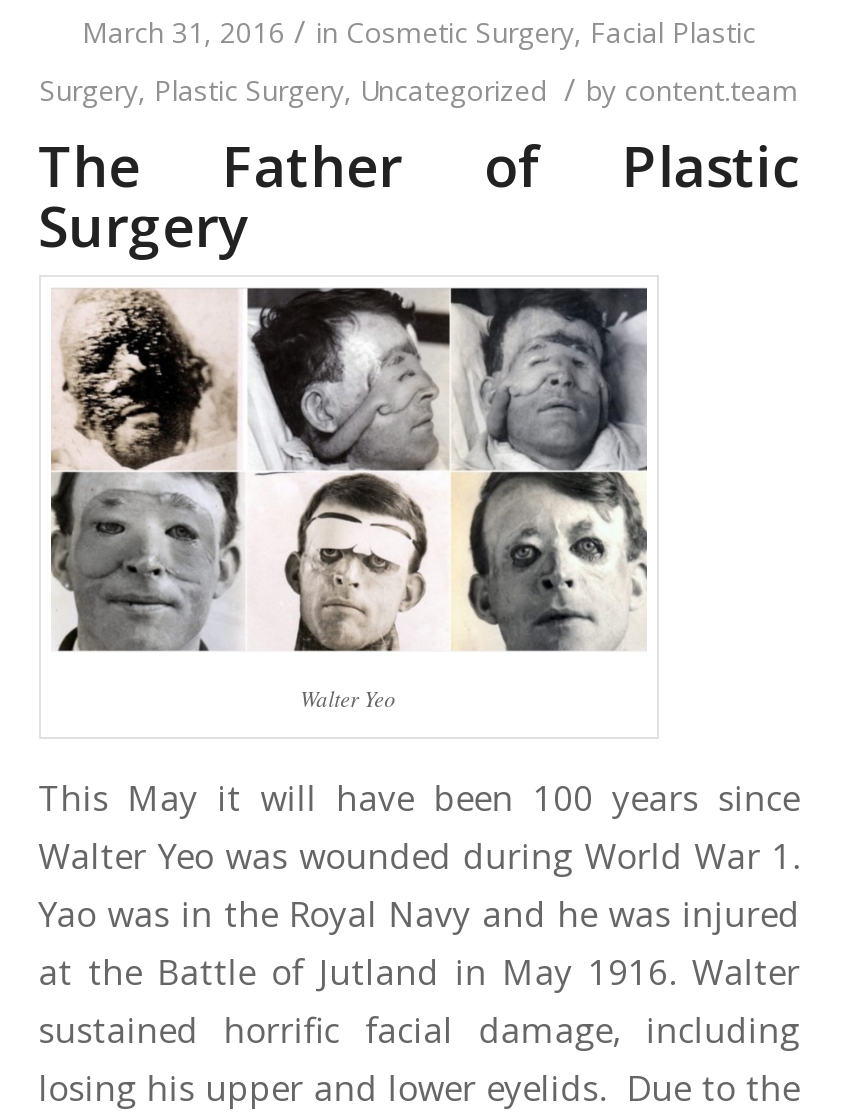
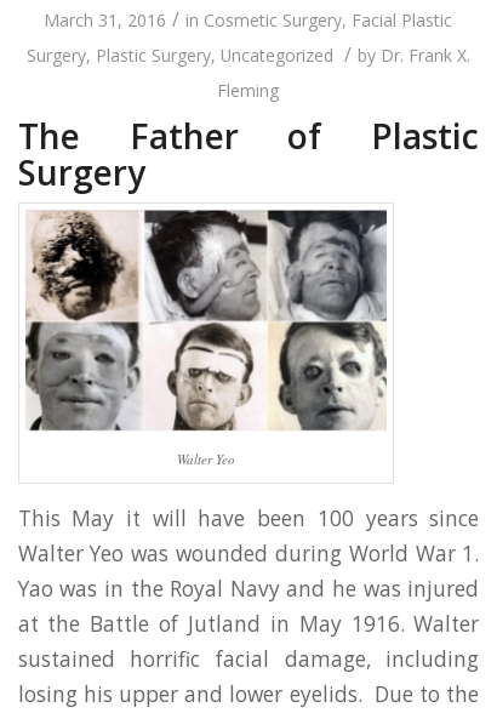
[40,67,798,111] Surgery, Plastic Surgery, Uncategorized / by content.team -> [27,41,470,102] Surgery, Plastic Surgery, Uncategorized / by Dr. Frank X. | Fleming

